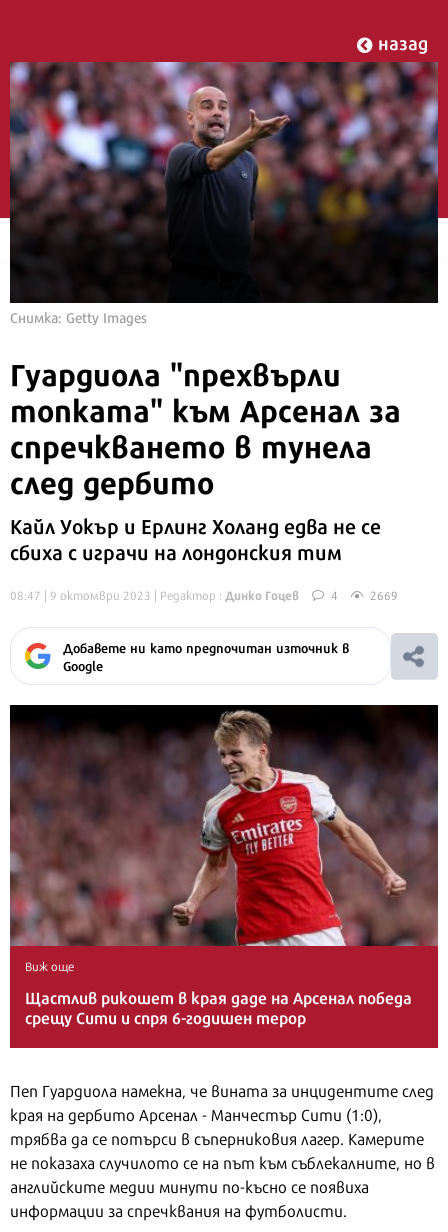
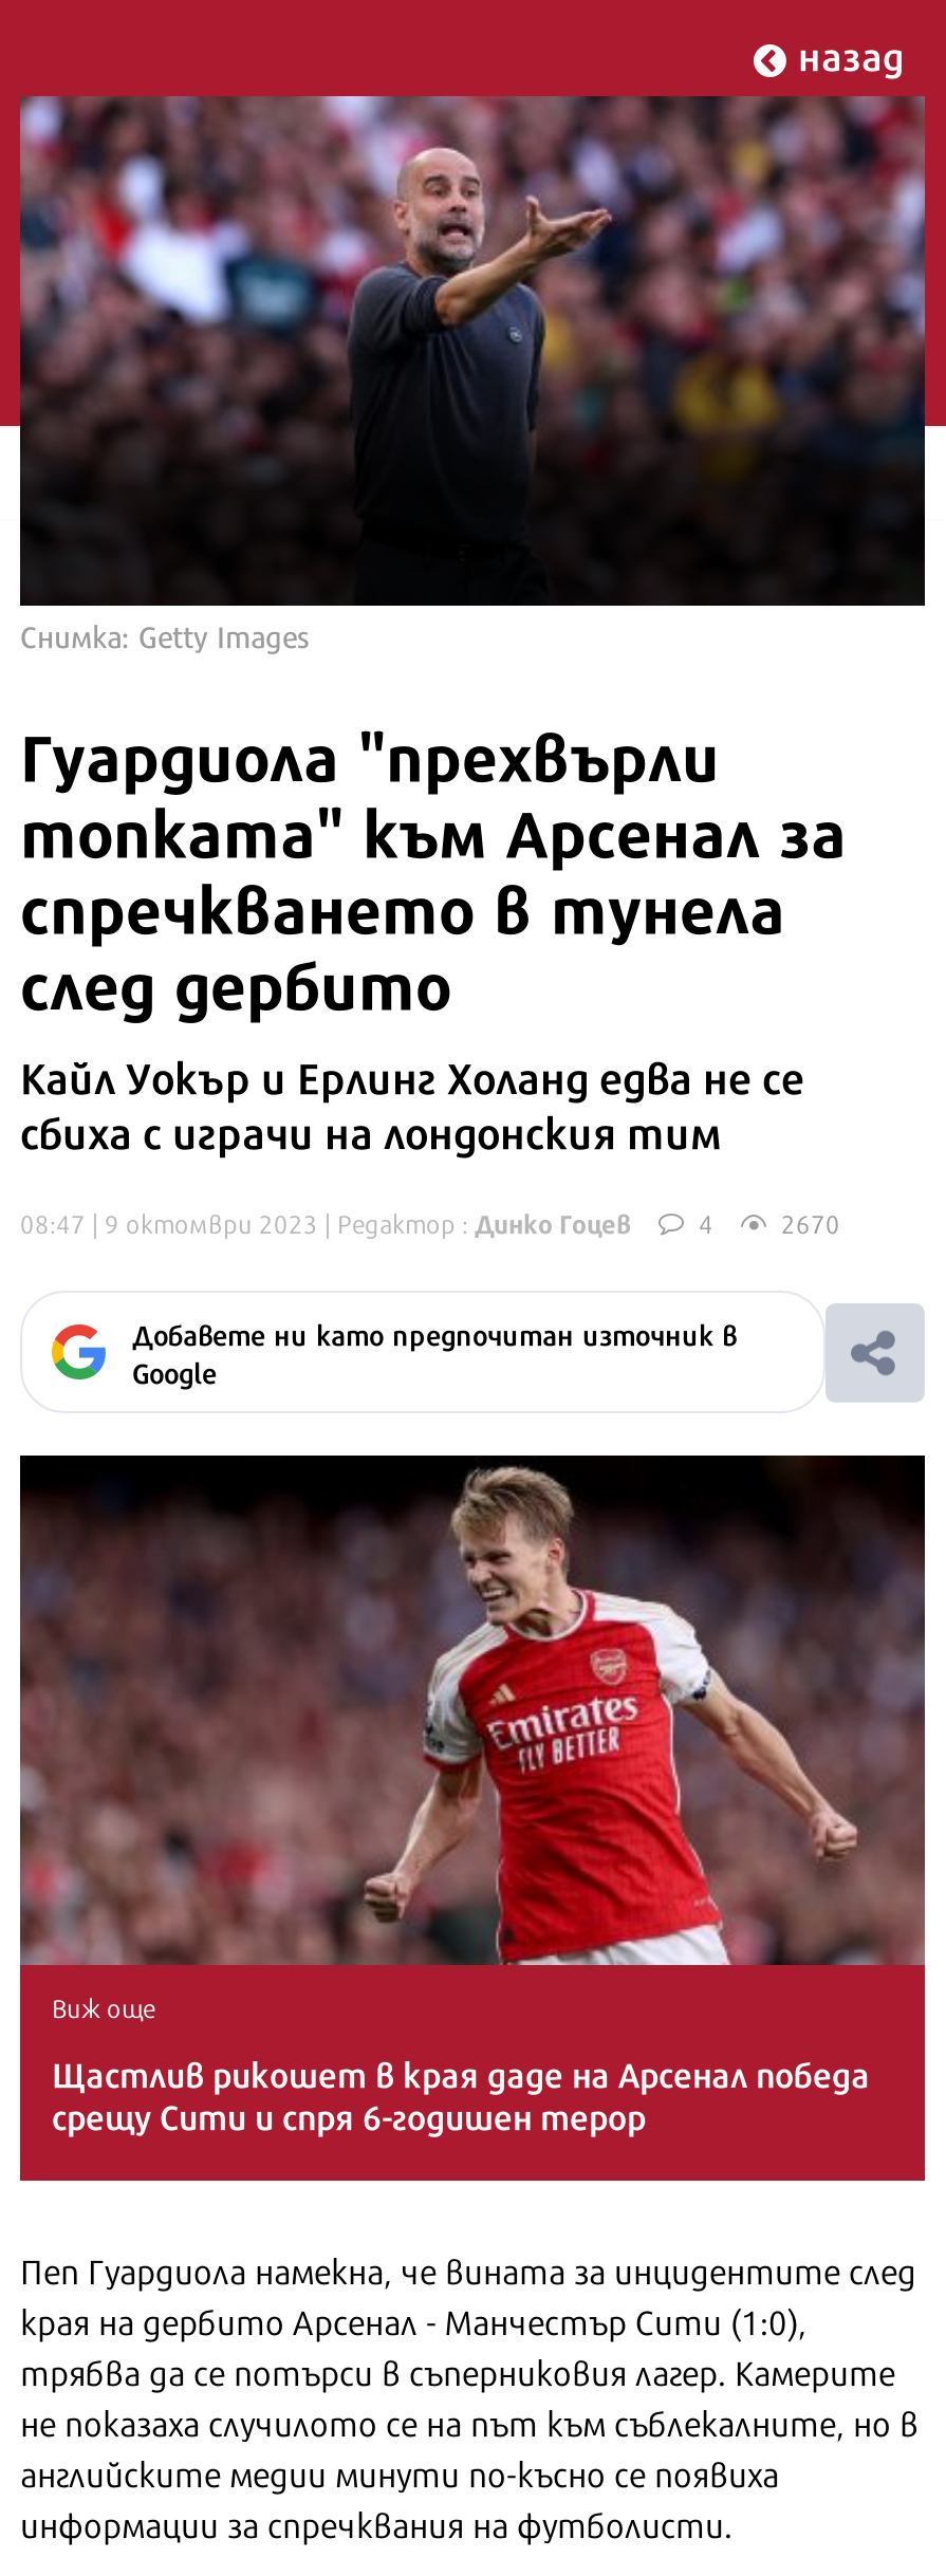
[370,586,398,604] 2669 -> [781,1204,840,1242] 2670

